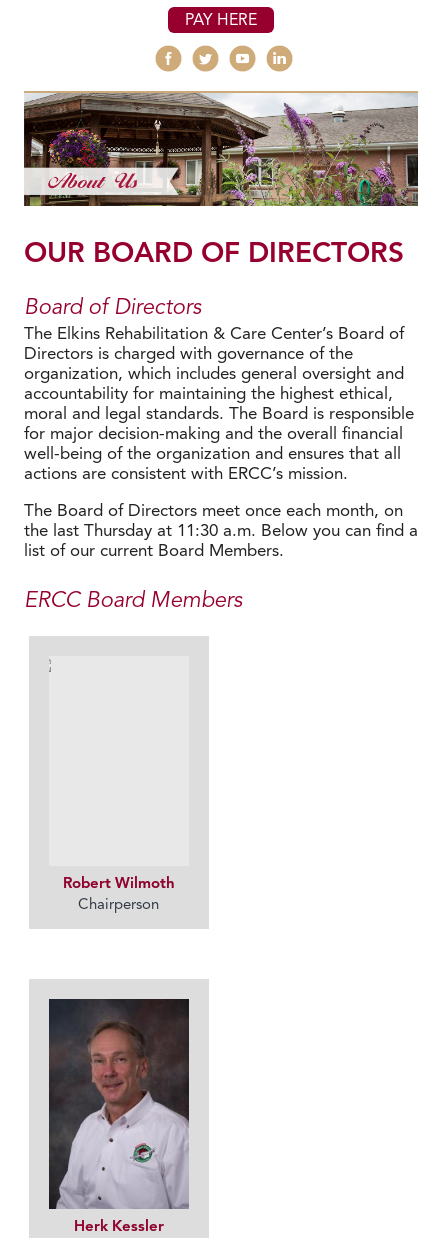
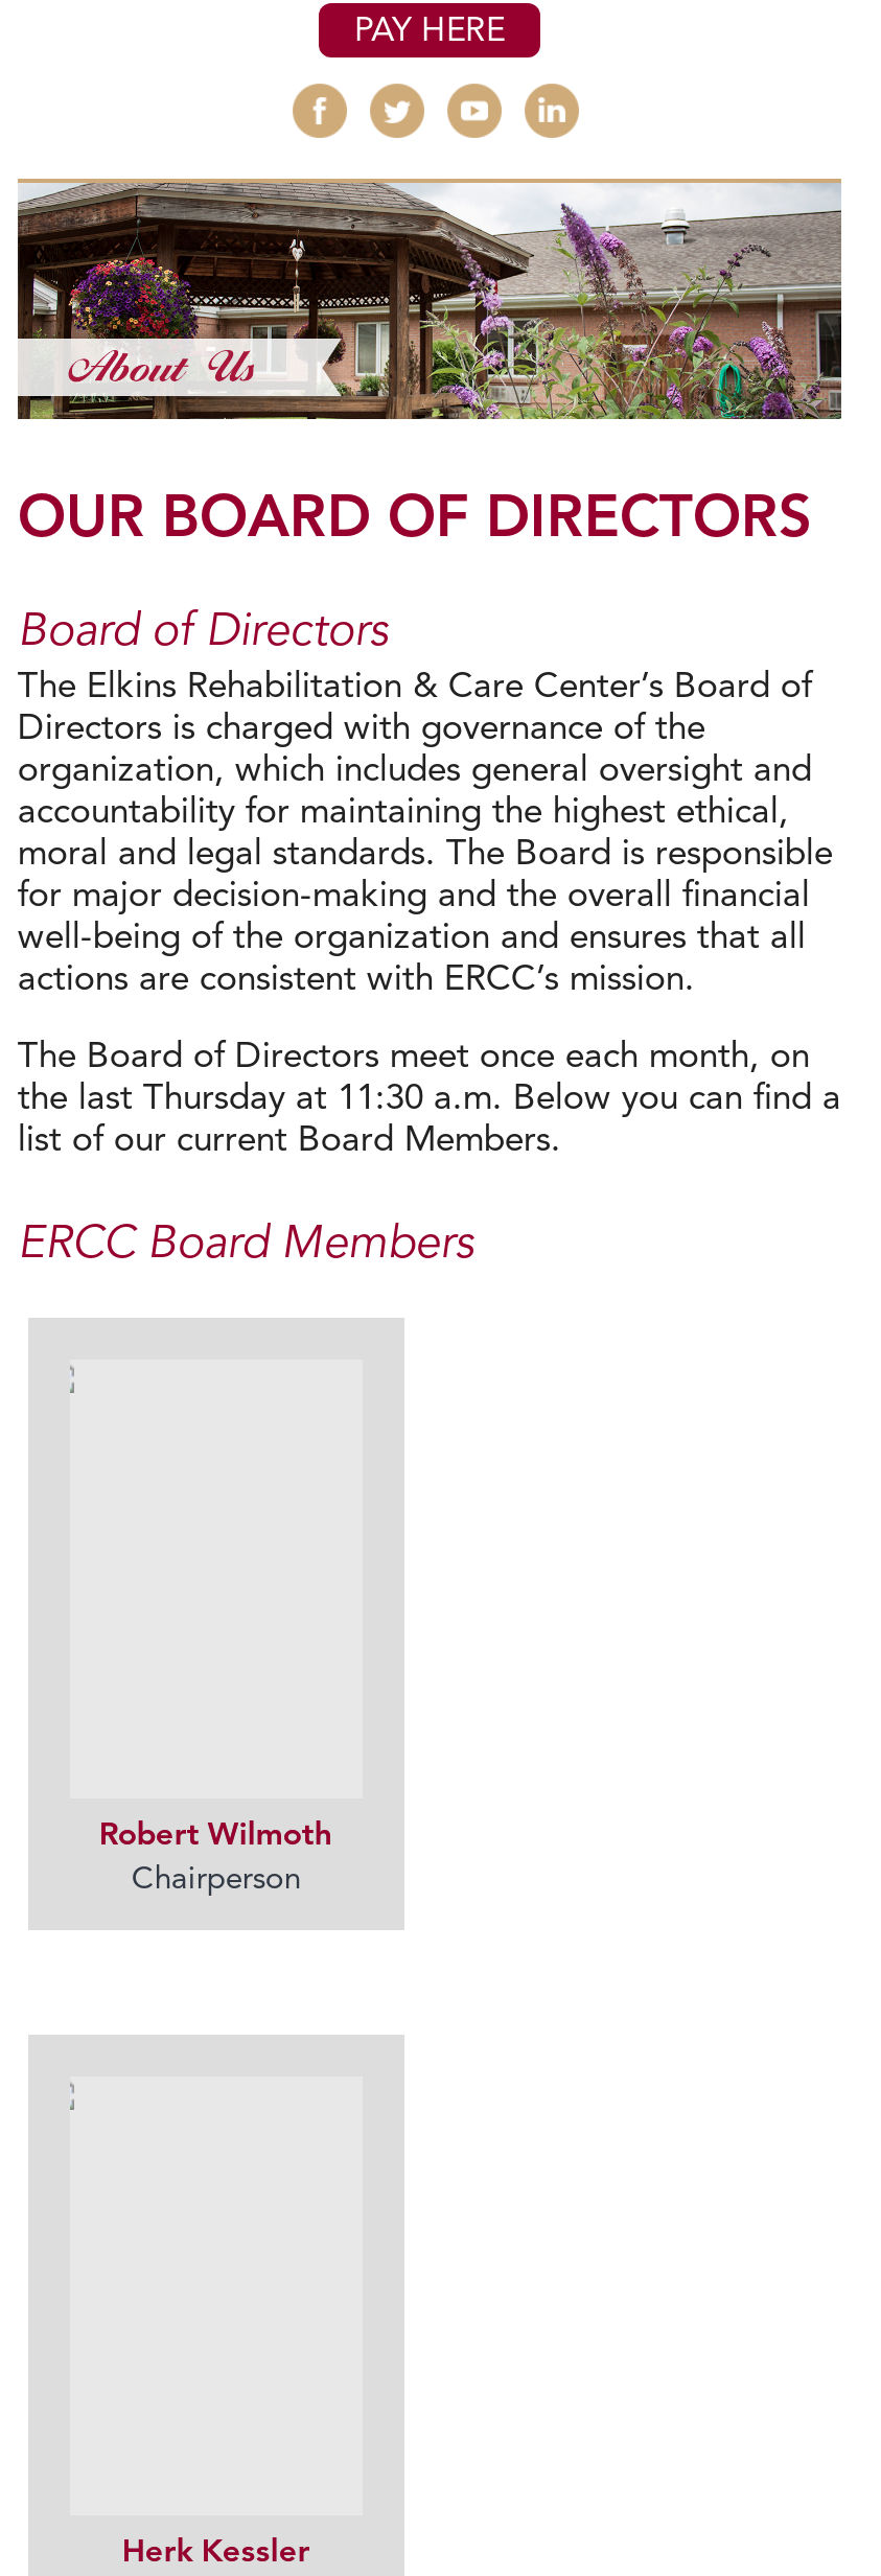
[48,998,190,1210] [image] -> none

